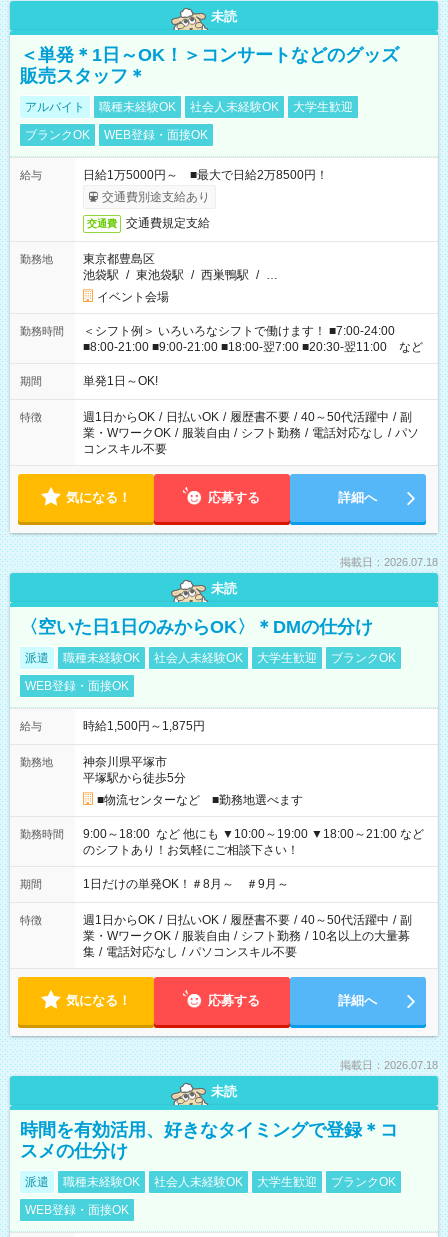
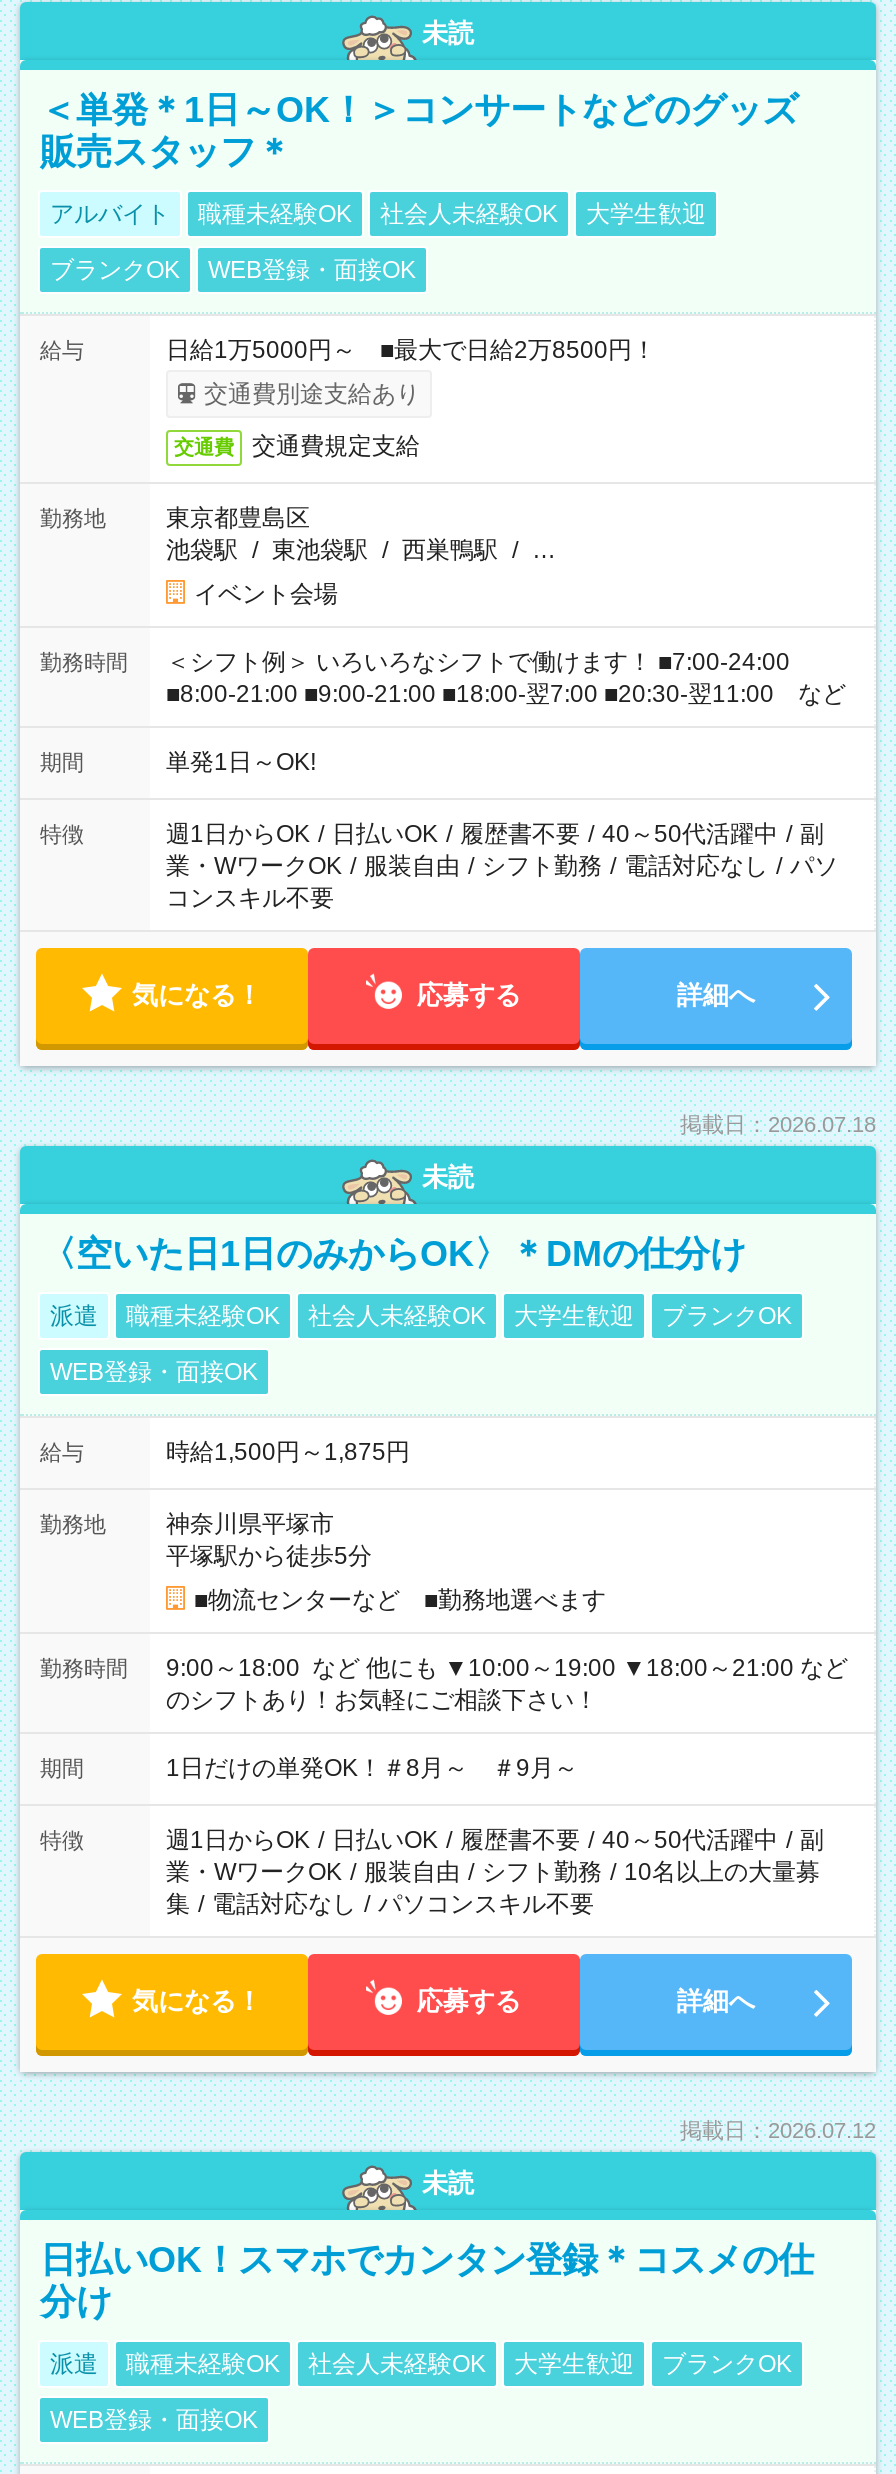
[340,1059,438,1071] 掲載日：2026.07.18 -> [680,2118,876,2142] 掲載日：2026.07.12
[20,1120,398,1161] 時間を有効活用、好きなタイミングで登録＊コ | スメの仕分け -> [40,2240,814,2322] 日払いOK！スマホでカンタン登録＊コスメの仕 | 分け

